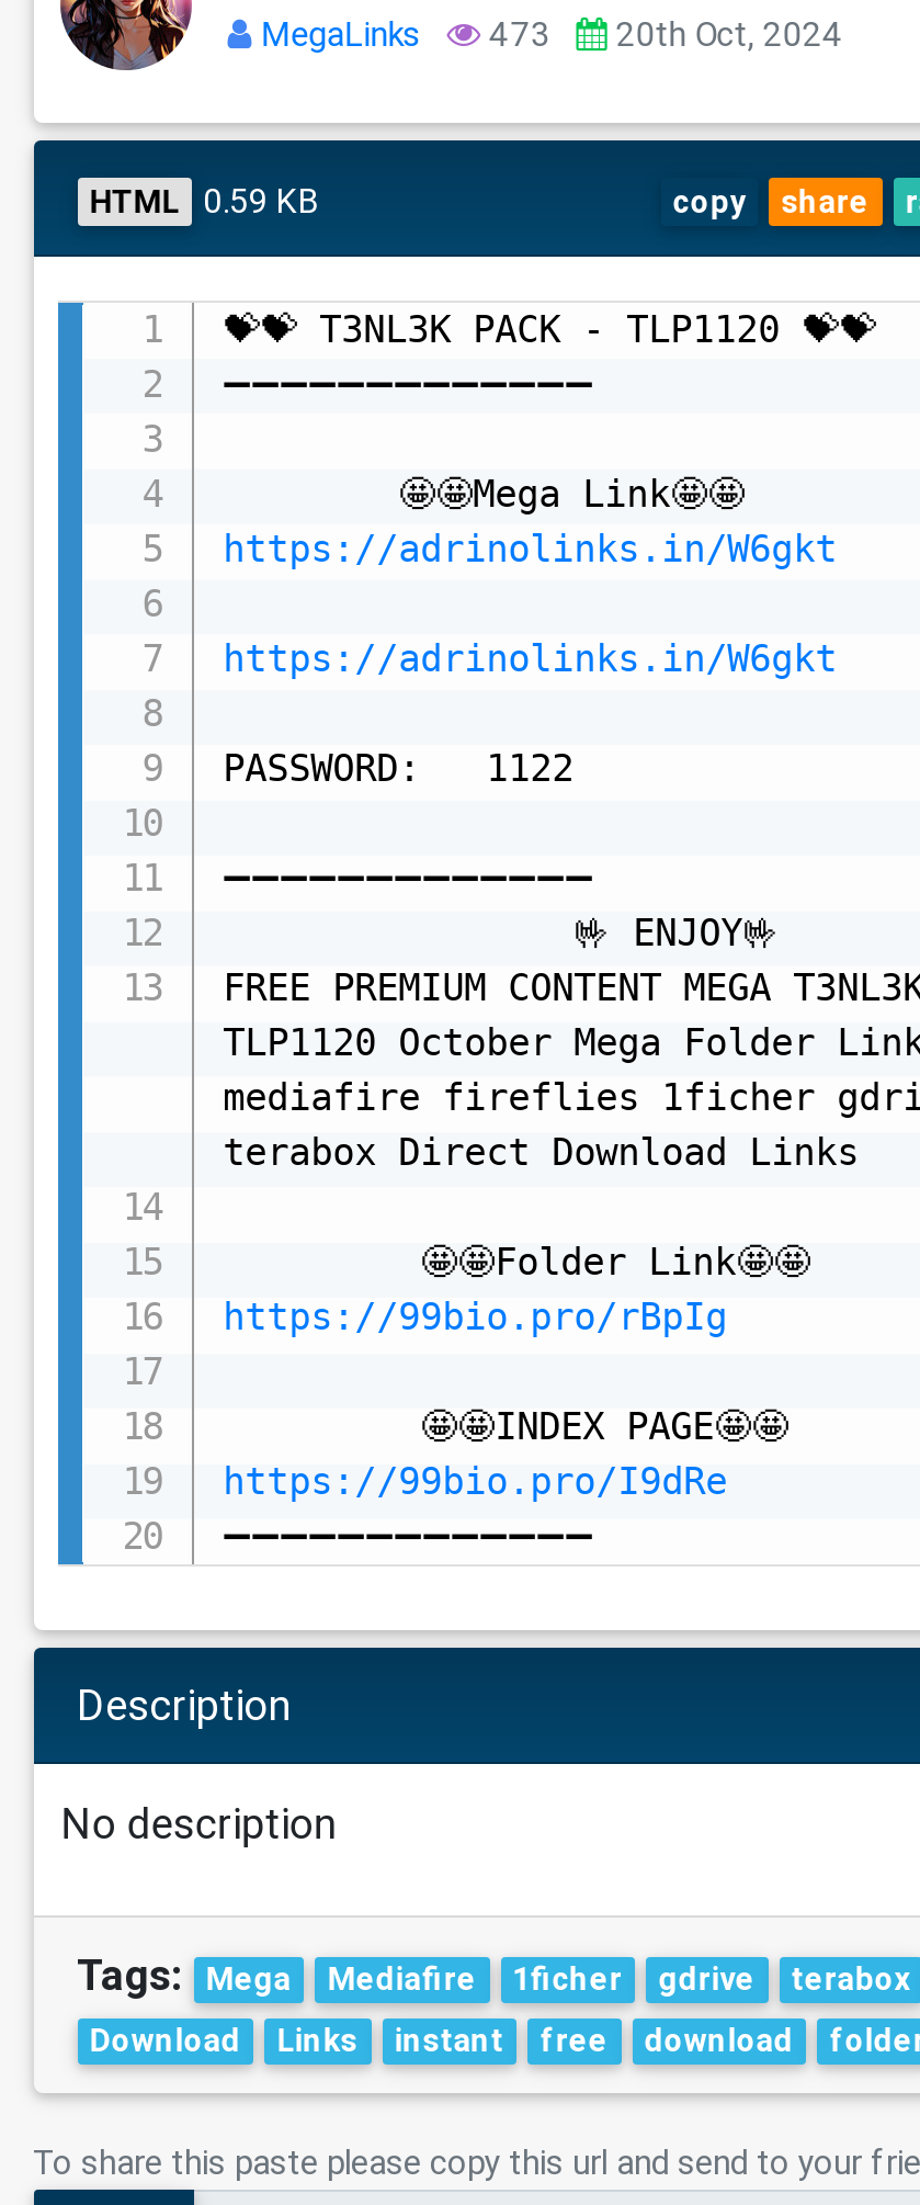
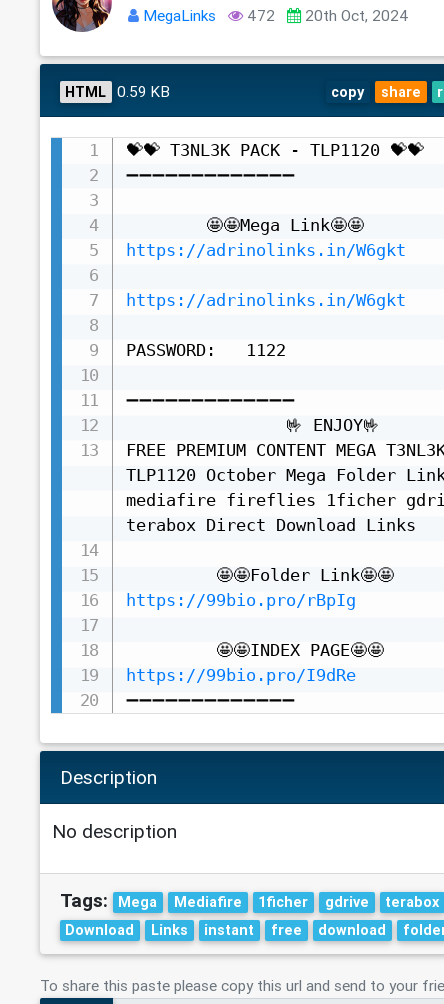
[261,14,844,55] MegaLinks 473 20th Oct, 2024 -> [143,6,409,25] MegaLinks 472 20th Oct, 2024

